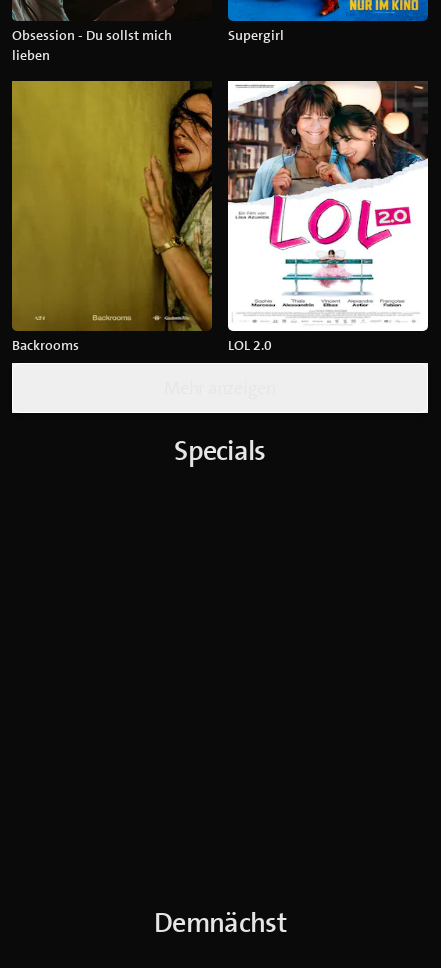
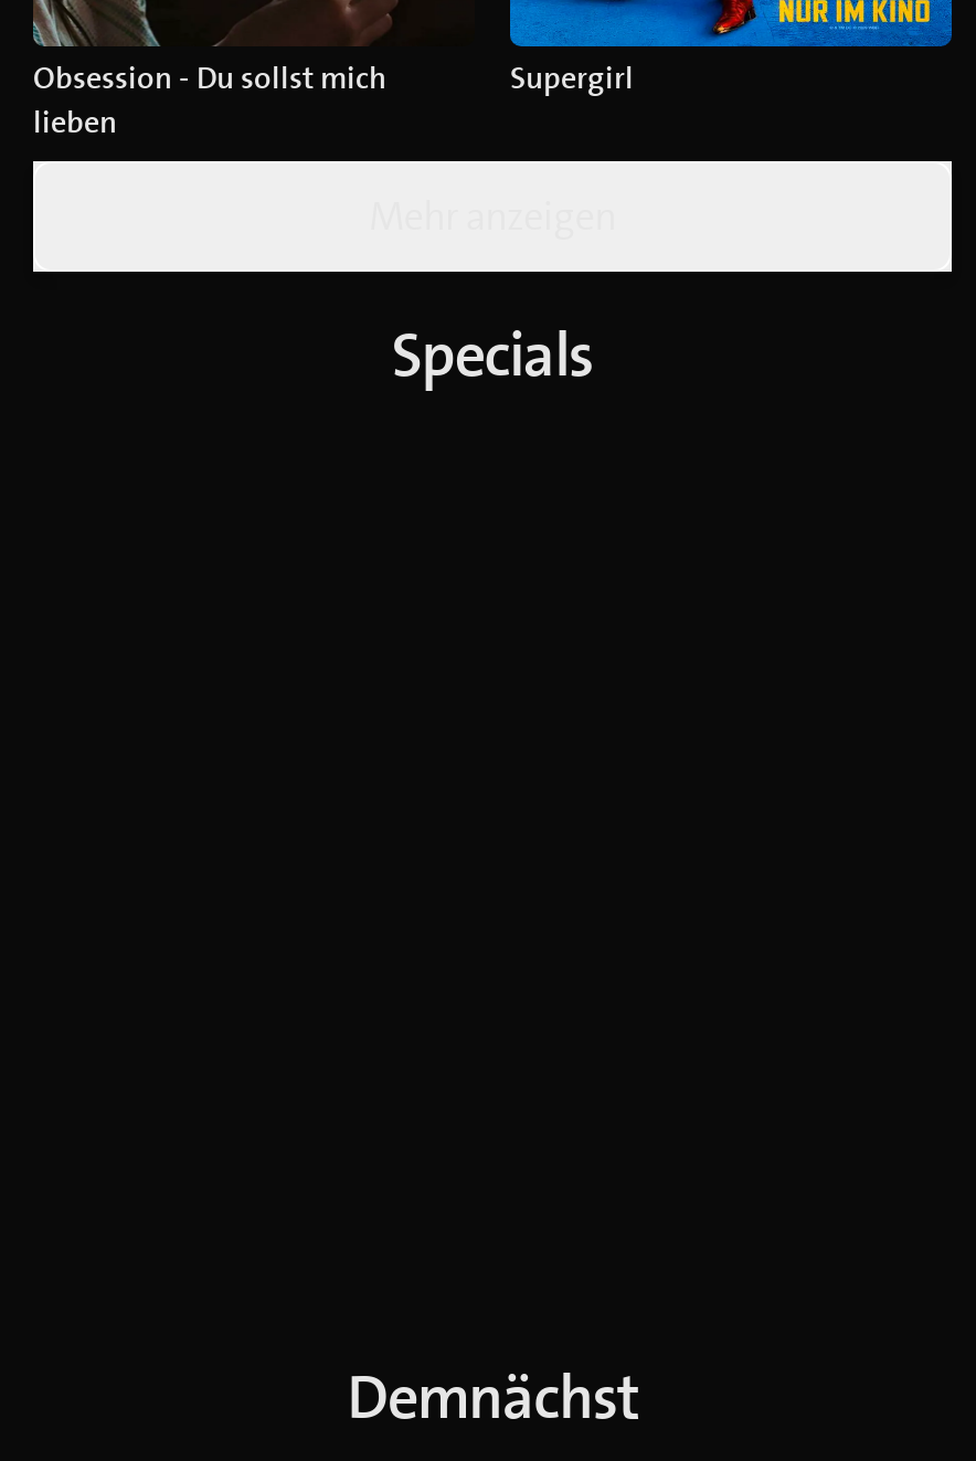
[11,73,272,354] [image] | Backrooms | LOL 2.0 -> none
[227,73,429,332] [image] -> none

